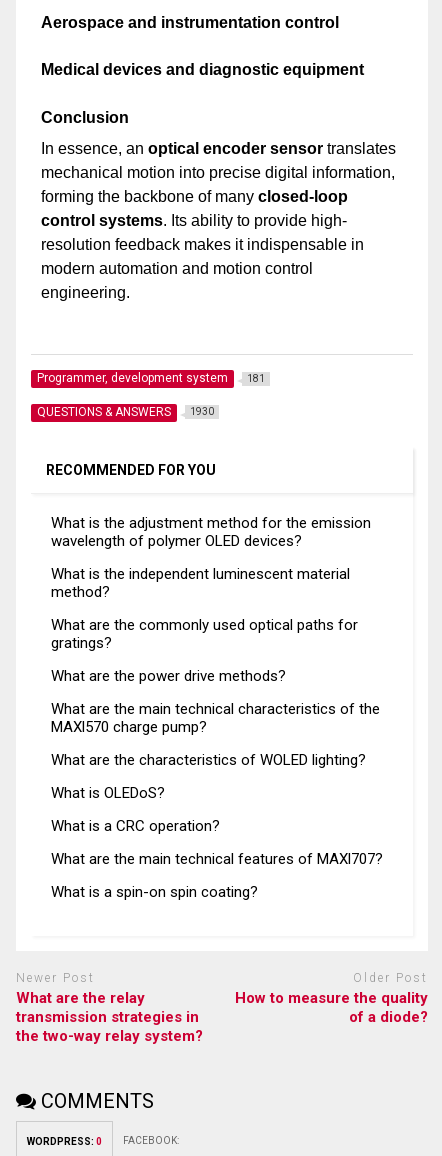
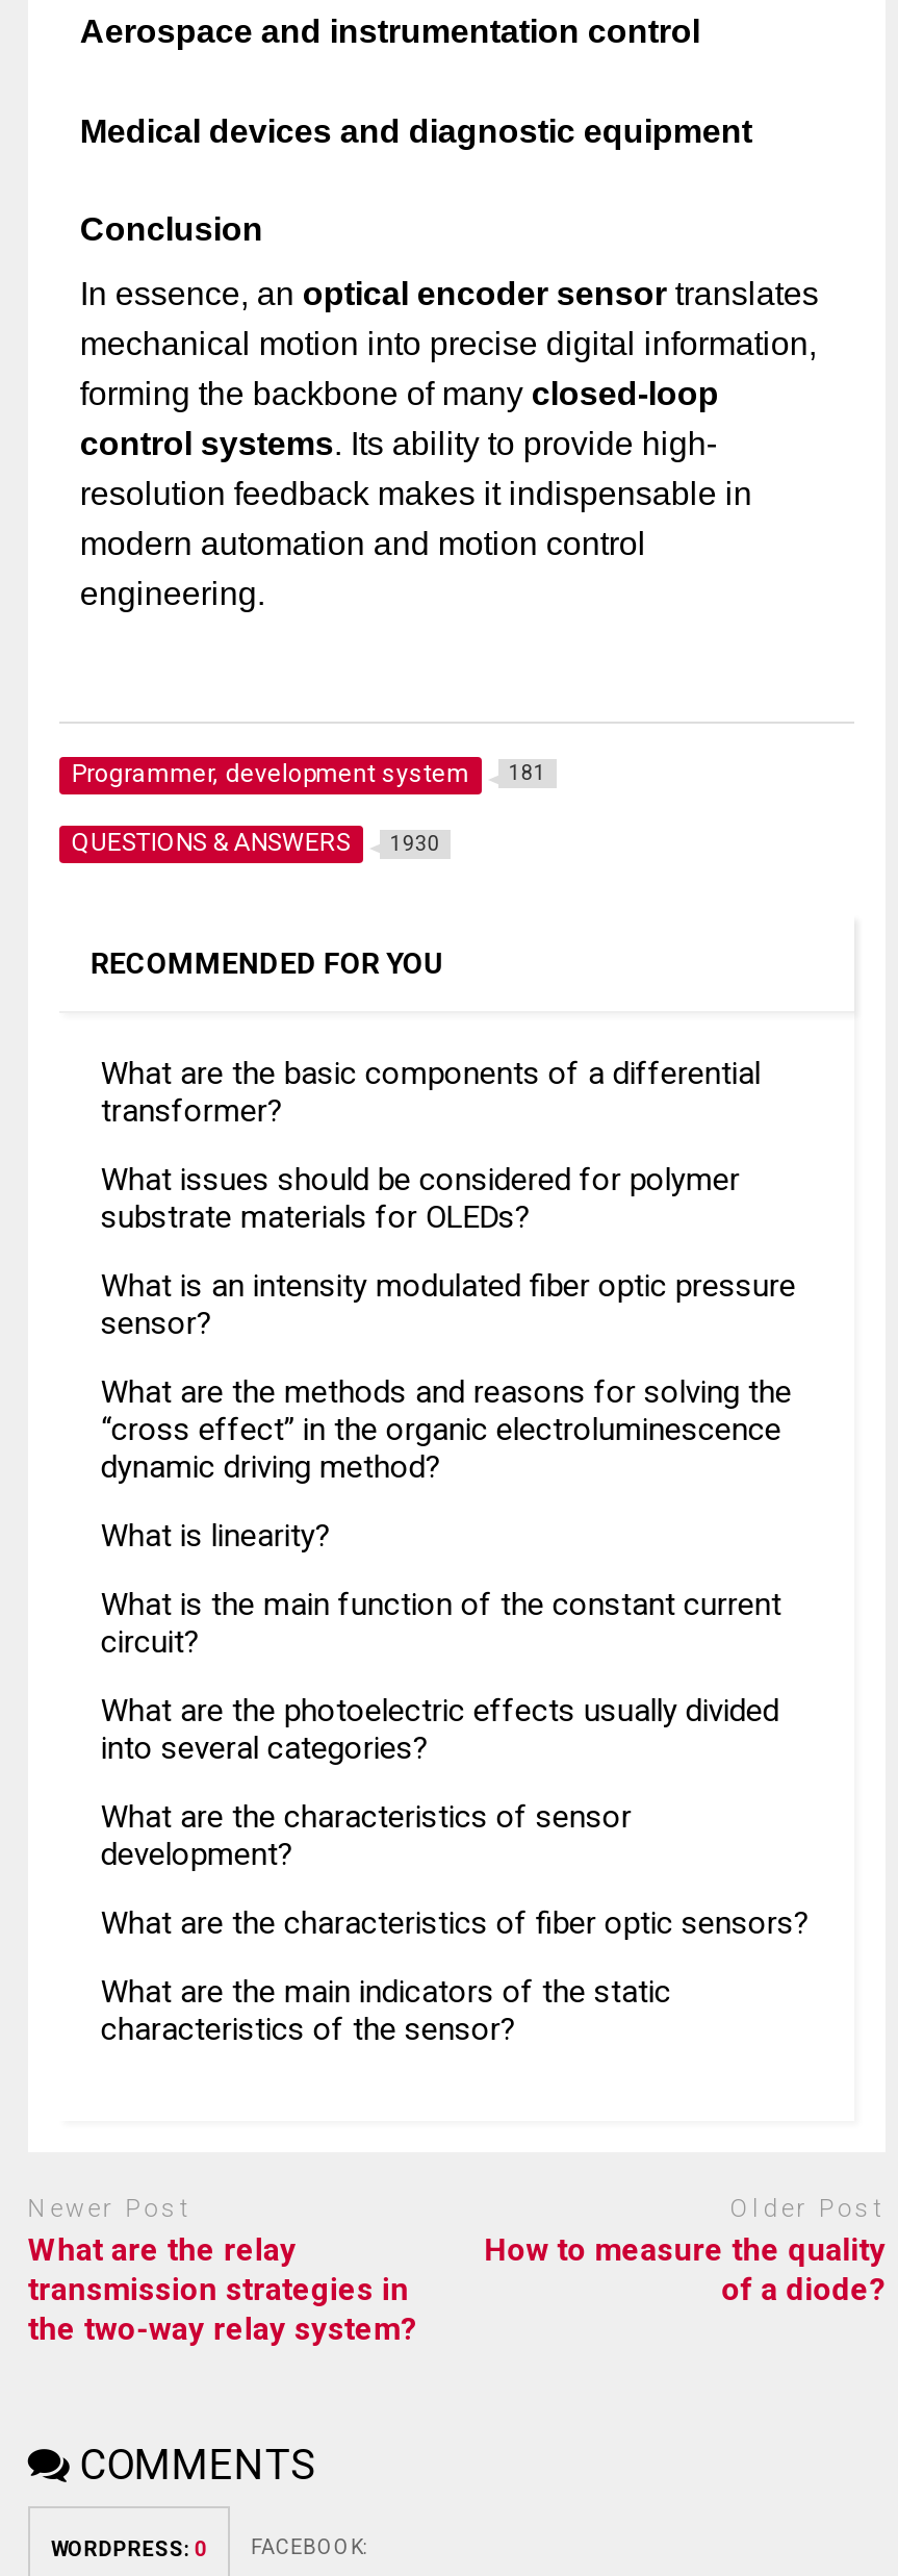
[51,514,371,550] What is the adjustment method for the emission | wavelength of polymer OLED devices? -> [101,1054,760,1129] What are the basic components of a differential | transformer?
[51,565,350,601] What is the independent luminescent material | method? -> [101,1160,740,1235] What issues should be considered for polymer | substrate materials for OLEDs?
[51,616,358,652] What are the commonly used optical paths for | gratings? -> [101,1266,796,1341] What is an intensity modulated fiber optic pressure | sensor?
[51,667,286,685] What are the power drive methods? -> [101,1373,792,1485] What are the methods and reasons for solving the | “cross effect” in the organic electroluminescence | dynamic driving method?
[51,700,380,736] What are the main technical characteristics of the | MAXl570 charge pump? -> [101,1516,332,1554] What is linearity?
[51,751,366,769] What are the characteristics of WOLED lighting? -> [101,1585,781,1660] What is the main function of the constant current | circuit?
[51,784,165,802] What is OLEDoS? -> [101,1691,779,1766] What are the photoelectric effects usually divided | into several categories?
[51,817,220,835] What is a CRC operation? -> [101,1797,631,1872] What are the characteristics of sensor | development?
[51,850,383,868] What are the main technical features of MAXl707? -> [101,1904,810,1941] What are the characteristics of fiber optic sensors?
[51,883,258,901] What is a spin-on spin coating? -> [101,1972,671,2047] What are the main indicators of the static | characteristics of the sensor?

